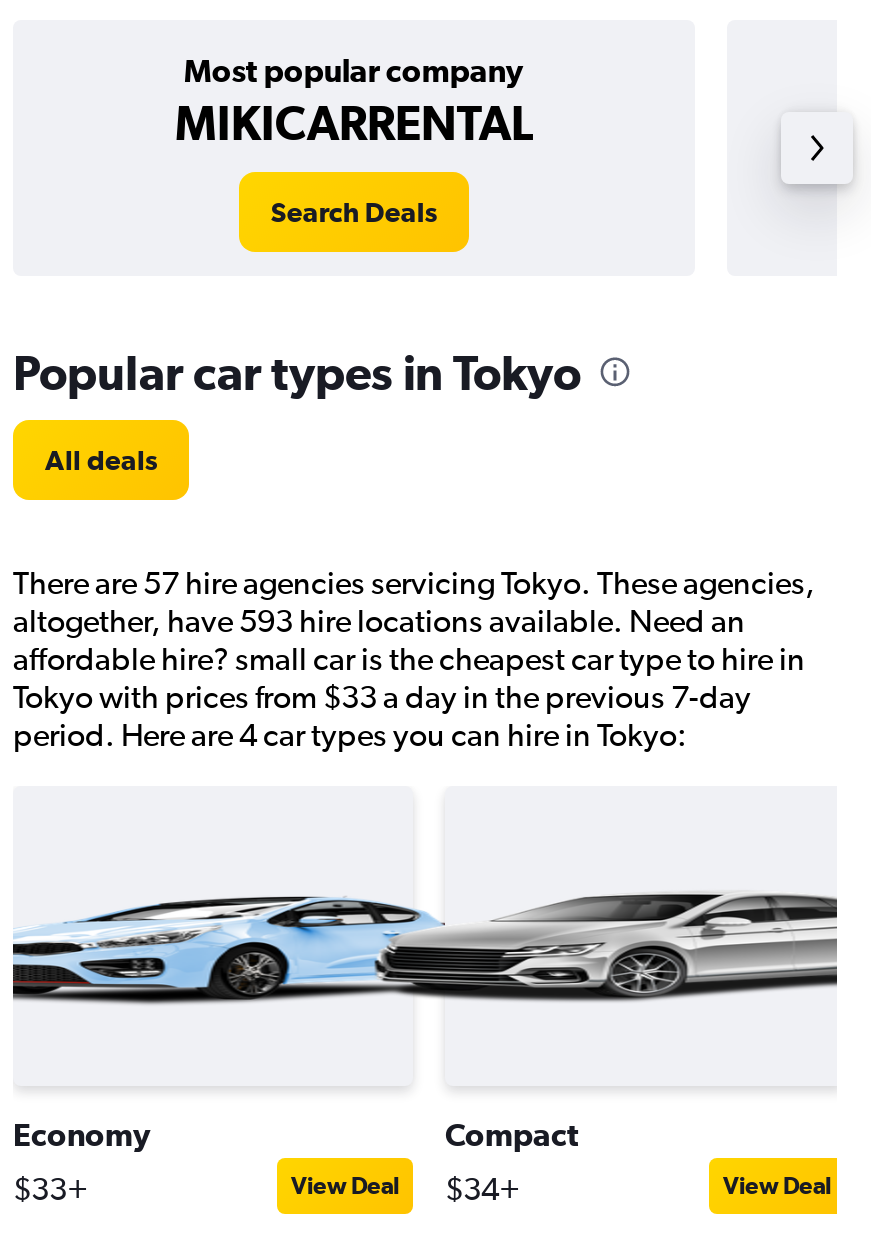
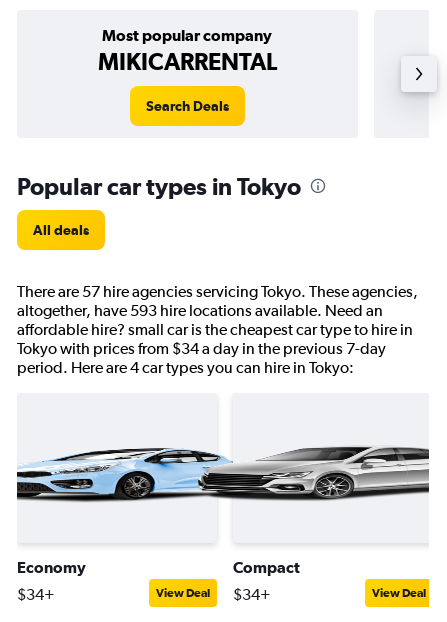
[13,678,751,716] Tokyo with prices from $33 a day in the previous 7-day -> [17,339,386,358] Tokyo with prices from $34 a day in the previous 7-day
[13,1170,89,1208] $33+ -> [17,585,55,604] $34+

